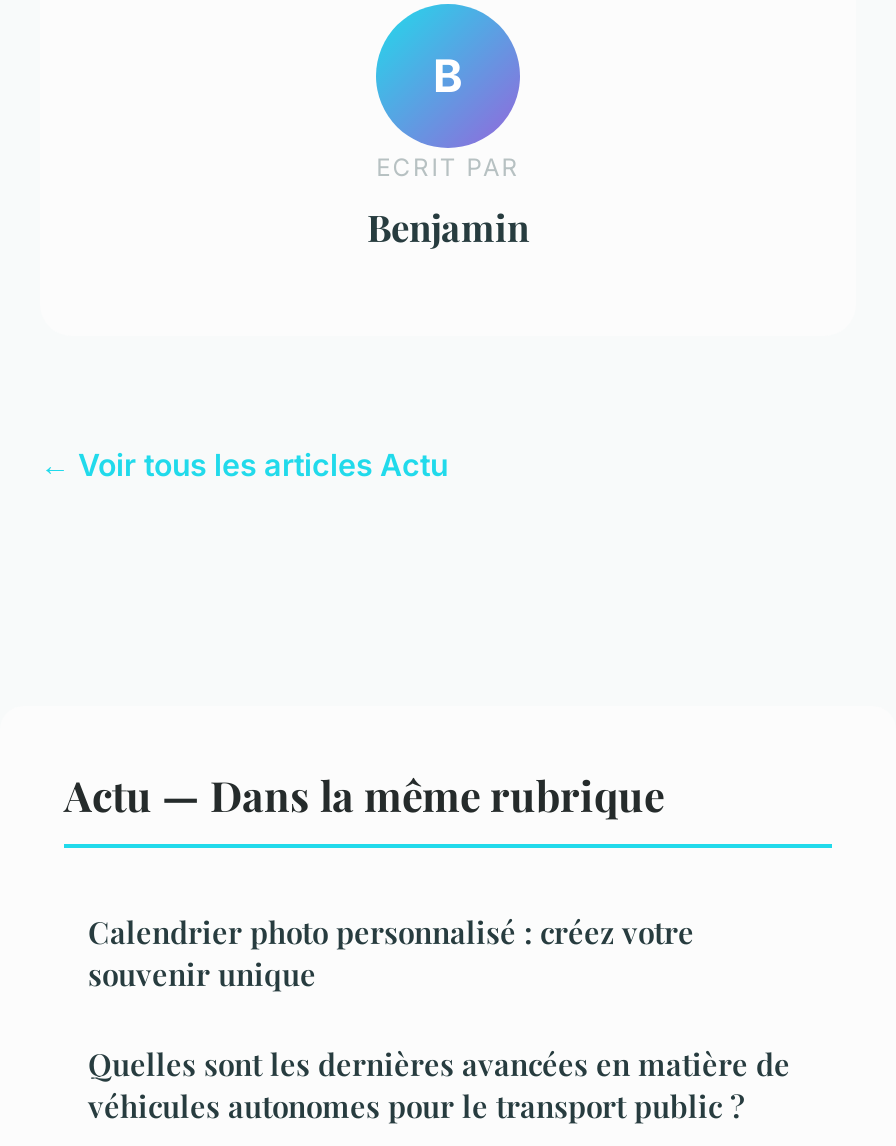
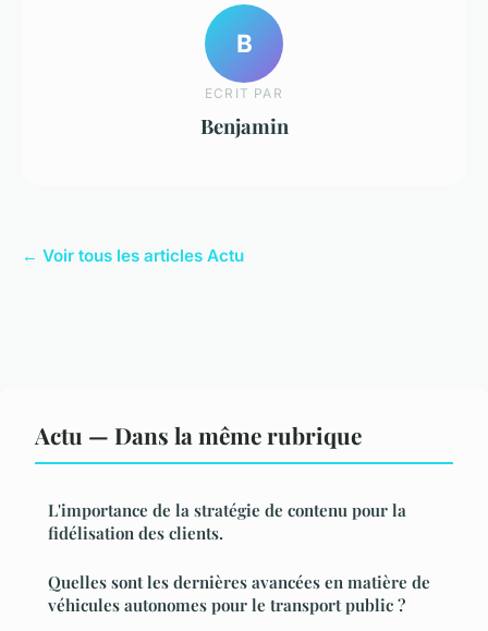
[88,912,694,994] Calendrier photo personnalisé : créez votre | souvenir unique -> [48,499,406,544] L'importance de la stratégie de contenu pour la | fidélisation des clients.

